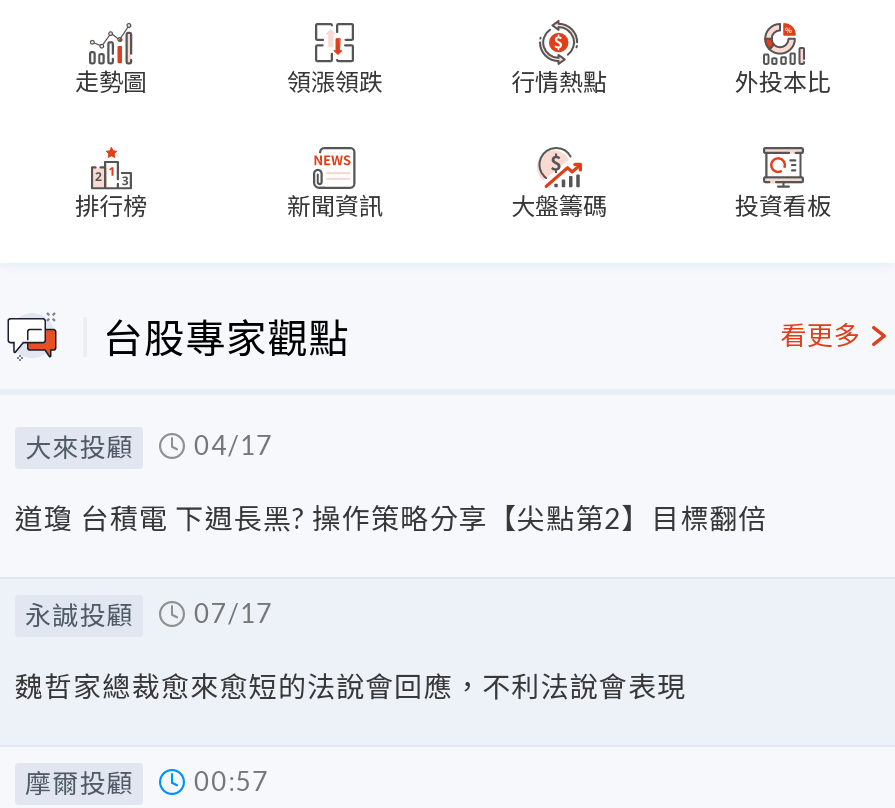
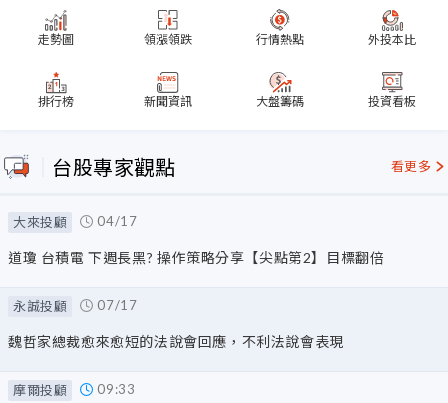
[25,765,270,799] 摩爾投顧 00:57 -> [13,381,135,398] 摩爾投顧 09:33

